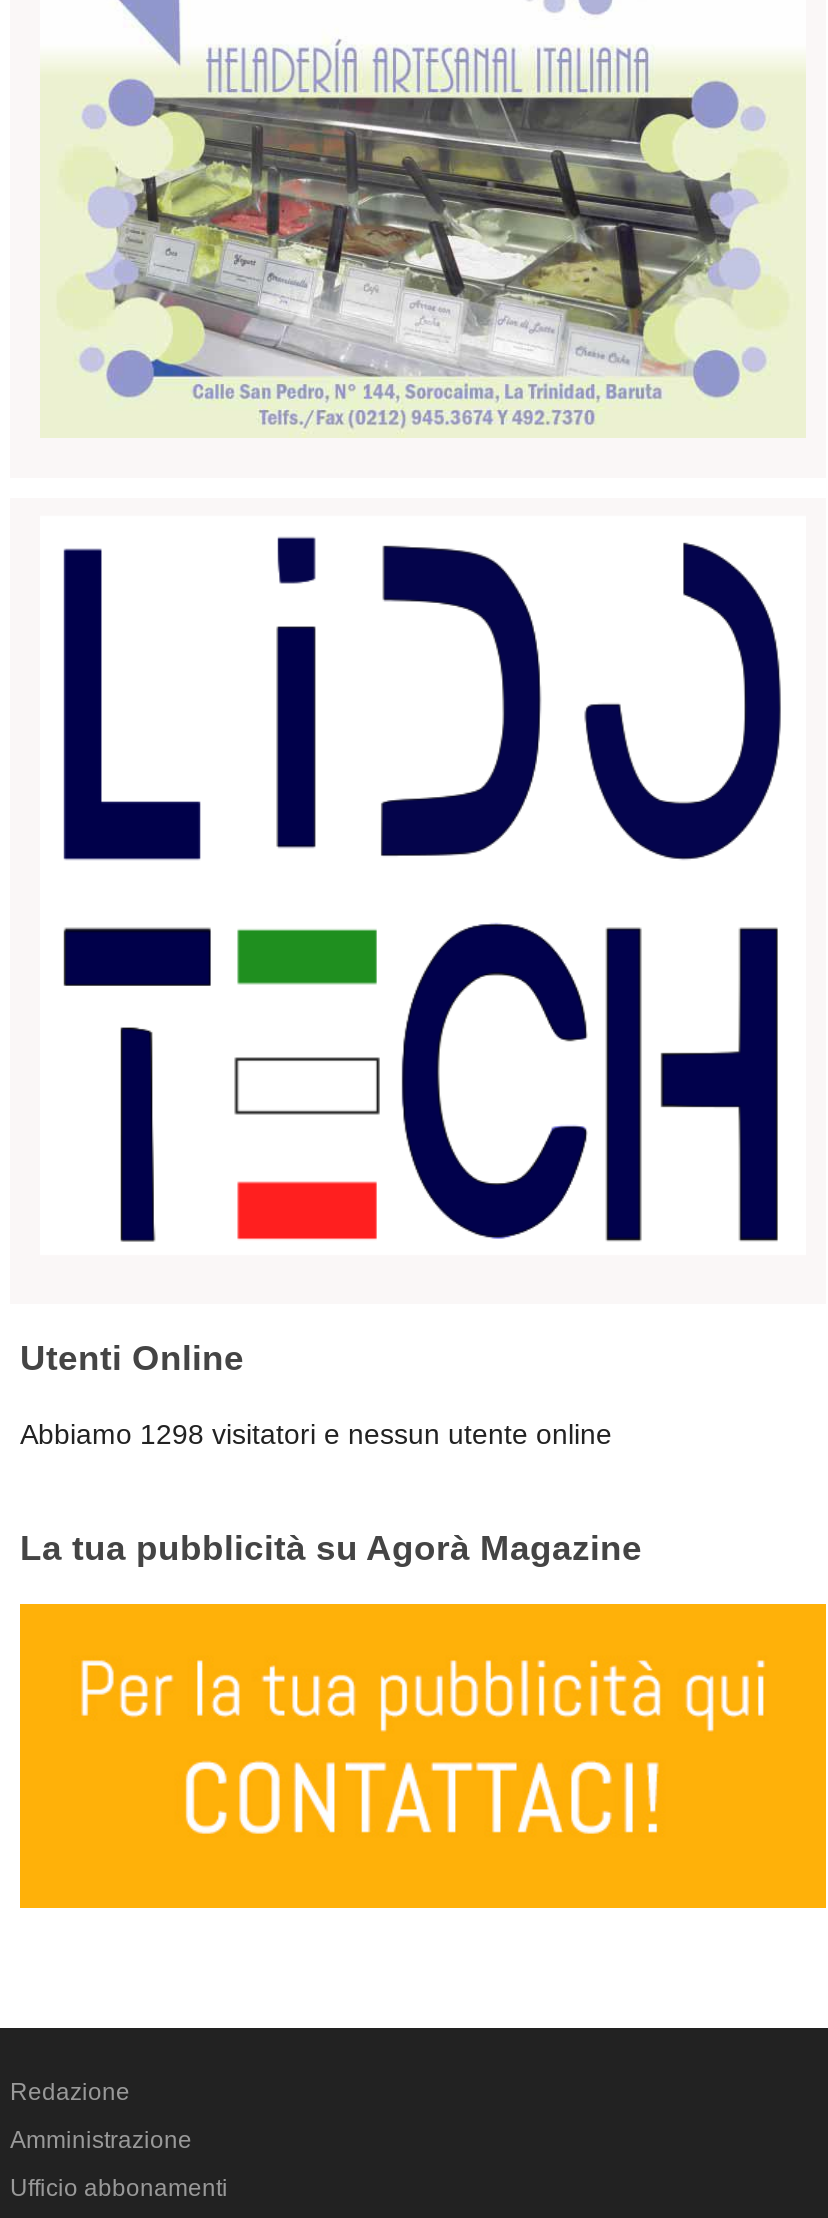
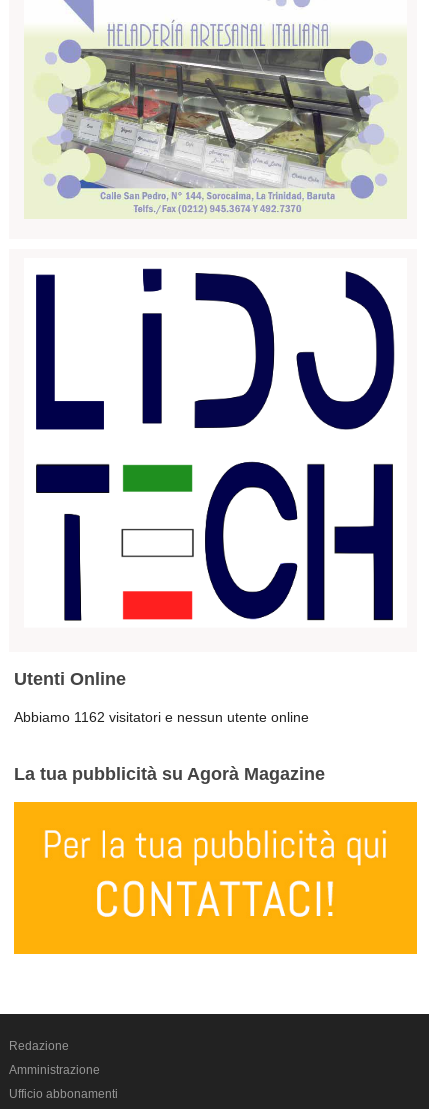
[20,1419,612,1451] Abbiamo 1298 visitatori e nessun utente online -> [14,709,309,725] Abbiamo 1162 visitatori e nessun utente online

